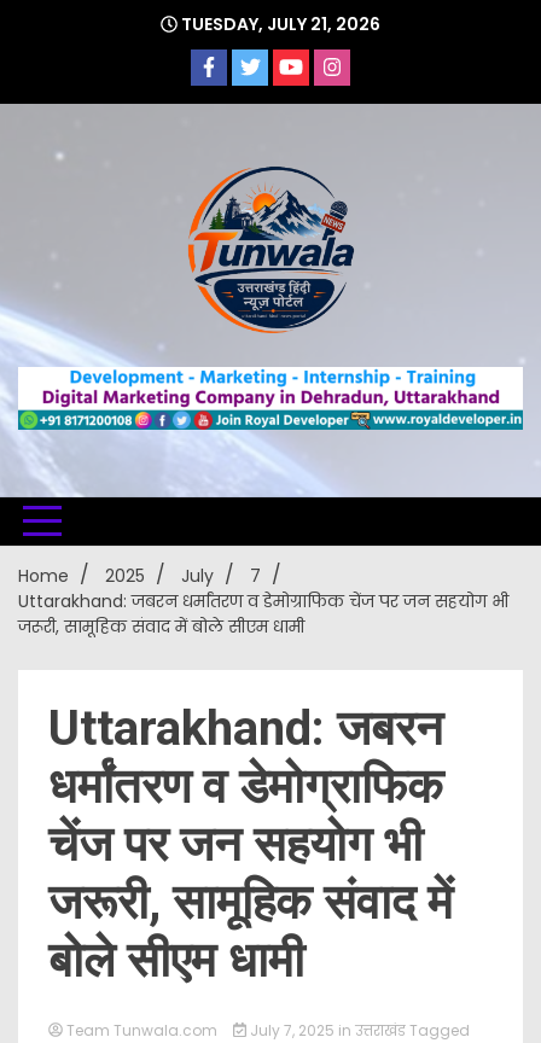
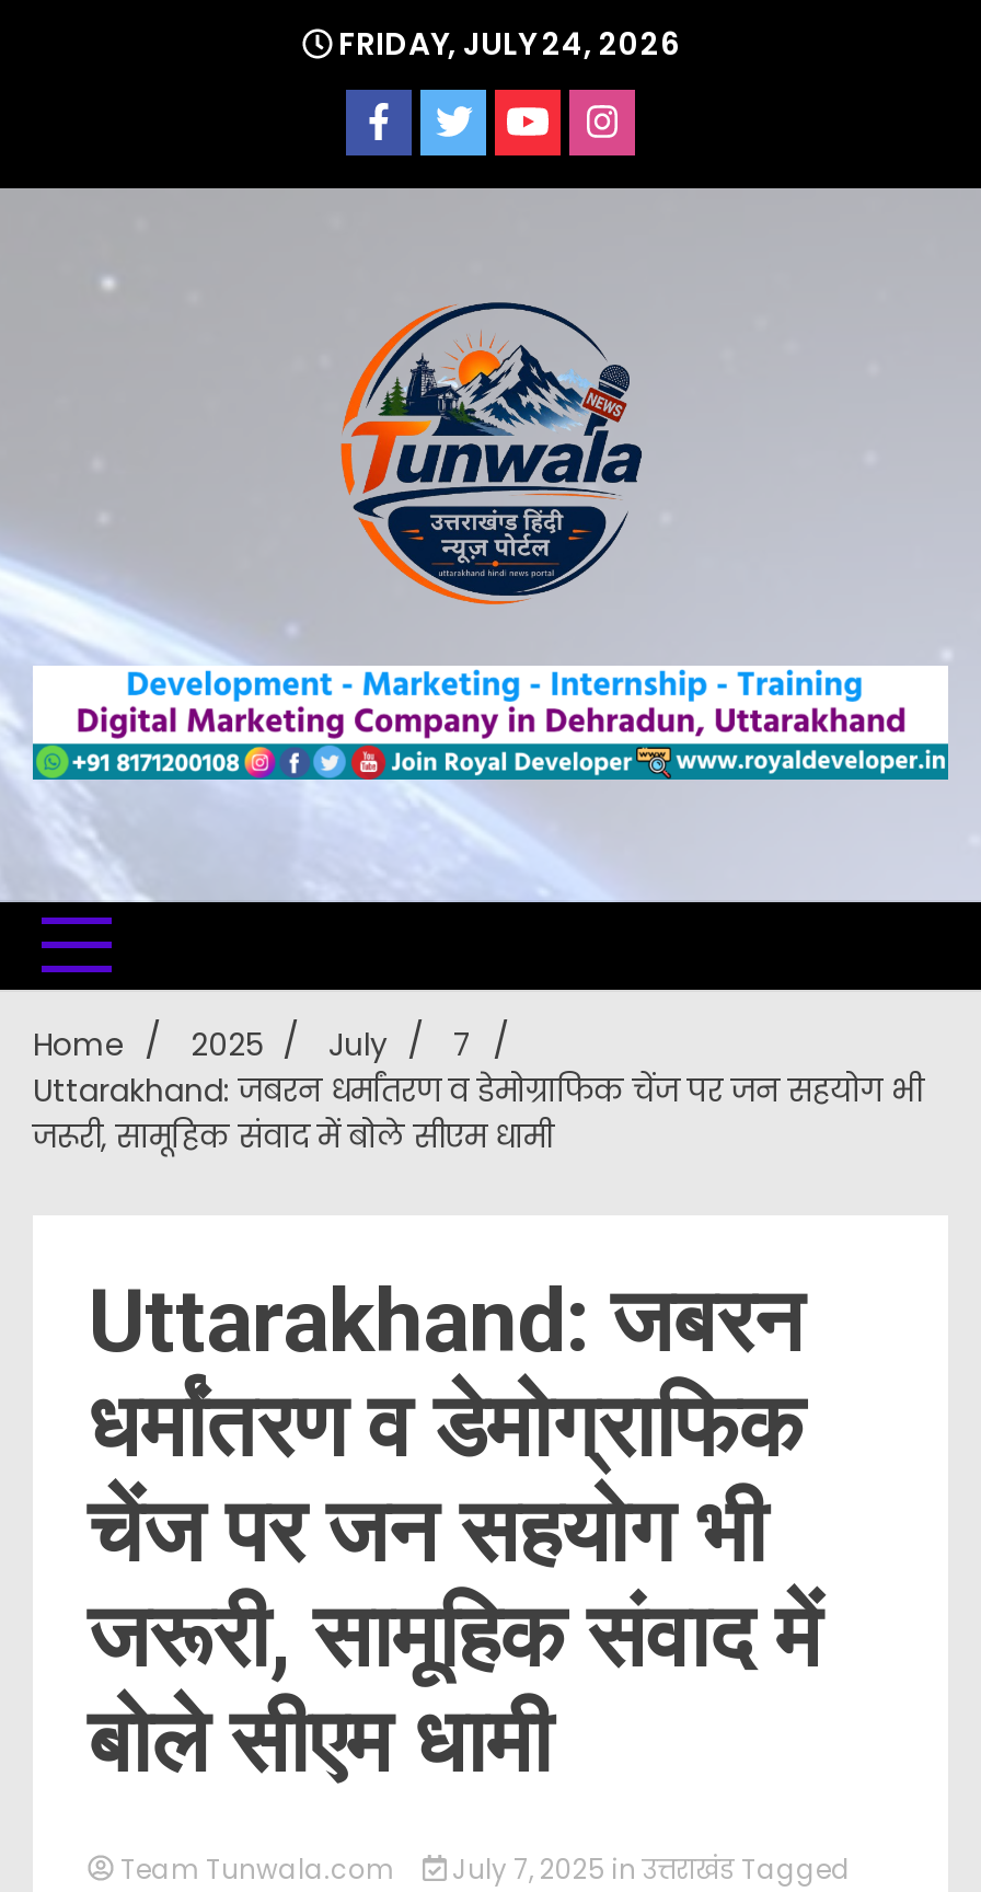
[178,12,380,36] TUESDAY, JULY 21, 2026 -> [332,22,680,66] FRIDAY, JULY 24, 2026

